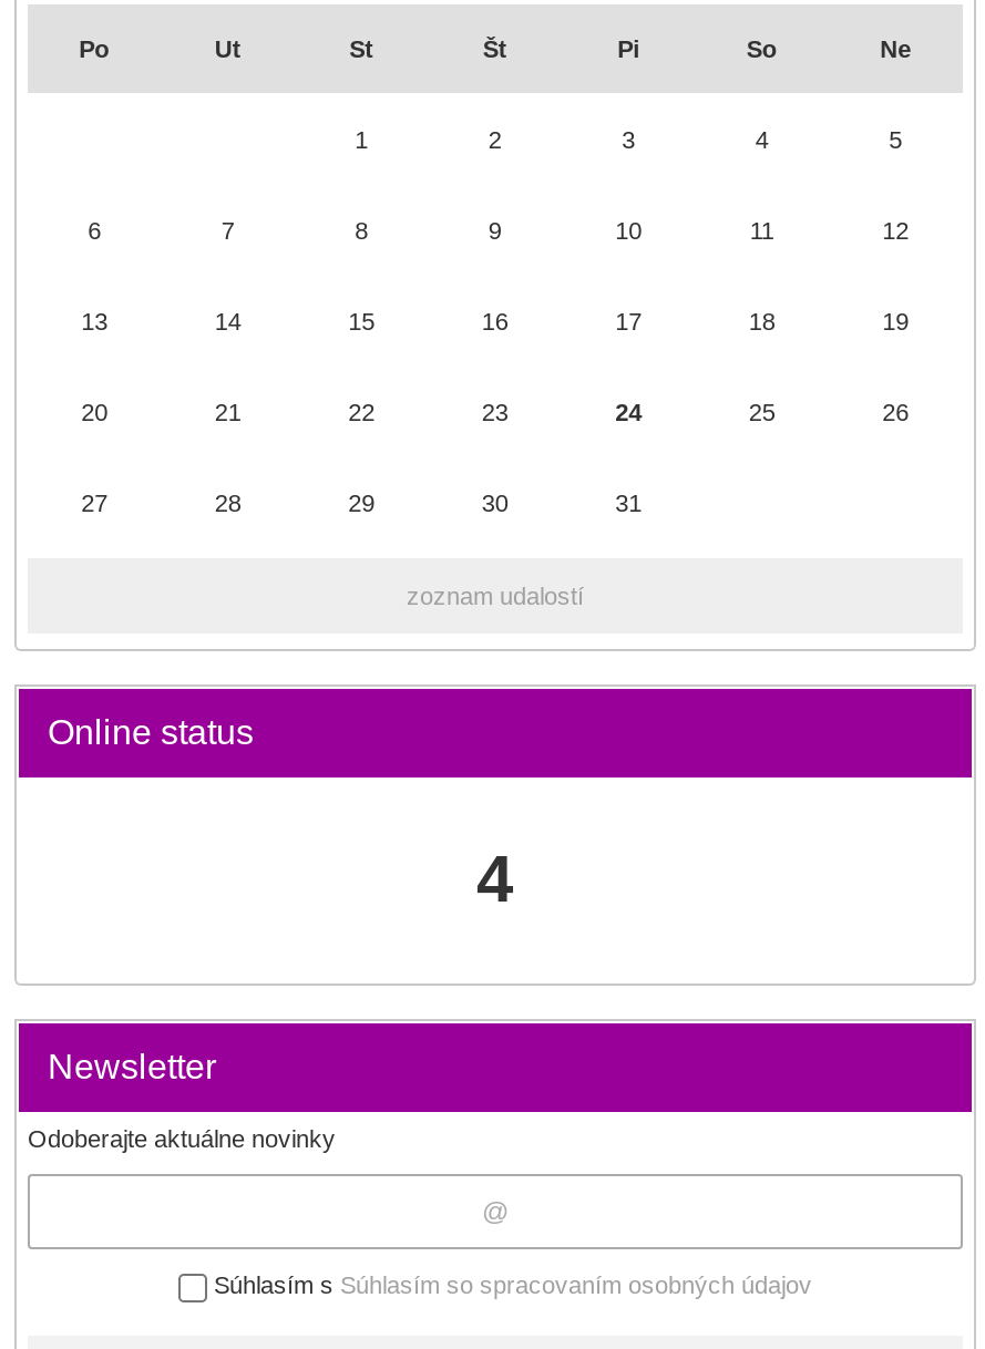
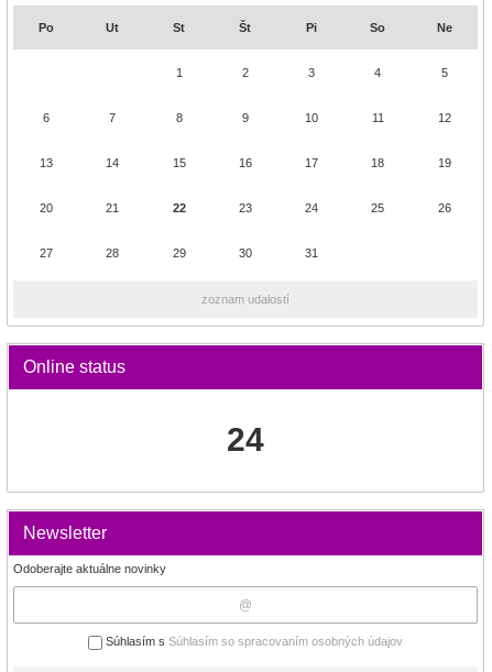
[476,842,514,915] 4 -> [227,421,264,458] 24

